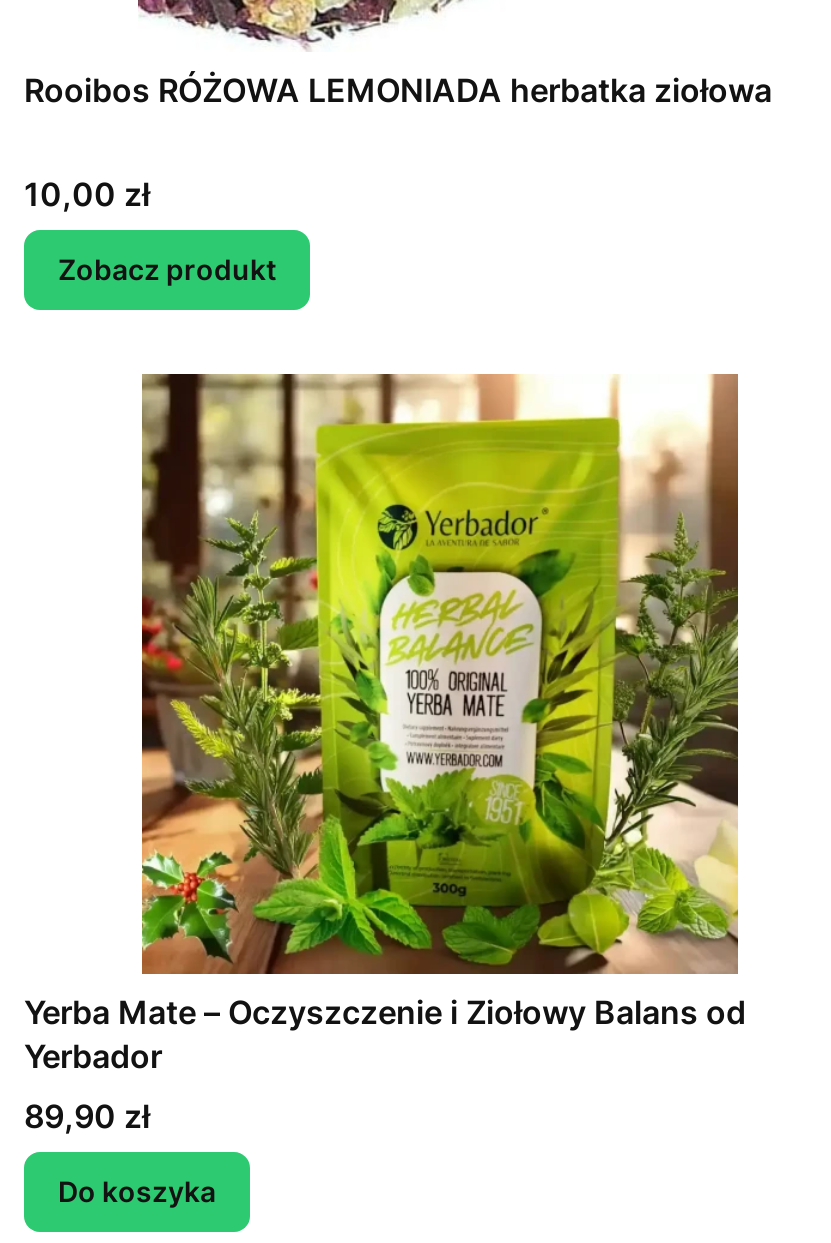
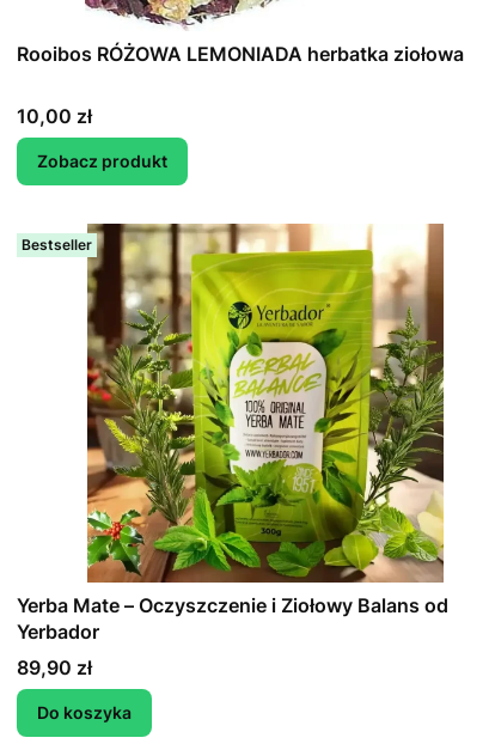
none -> [22,236,92,254] Bestseller

